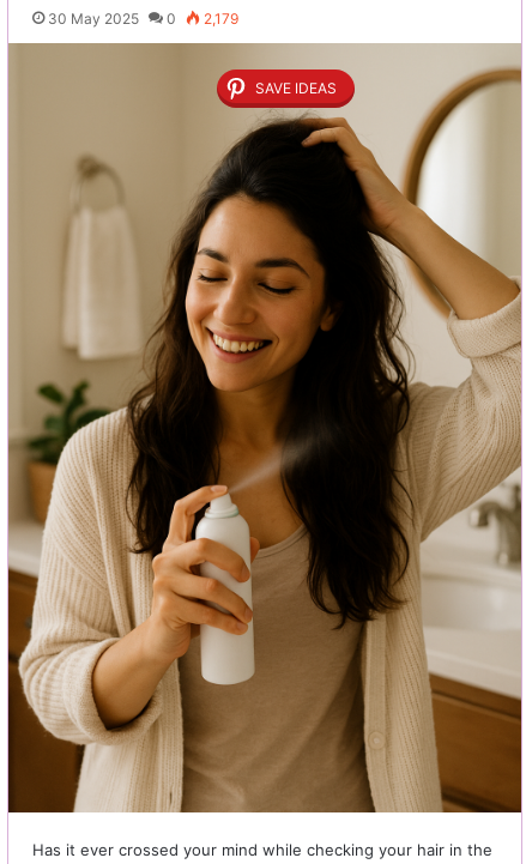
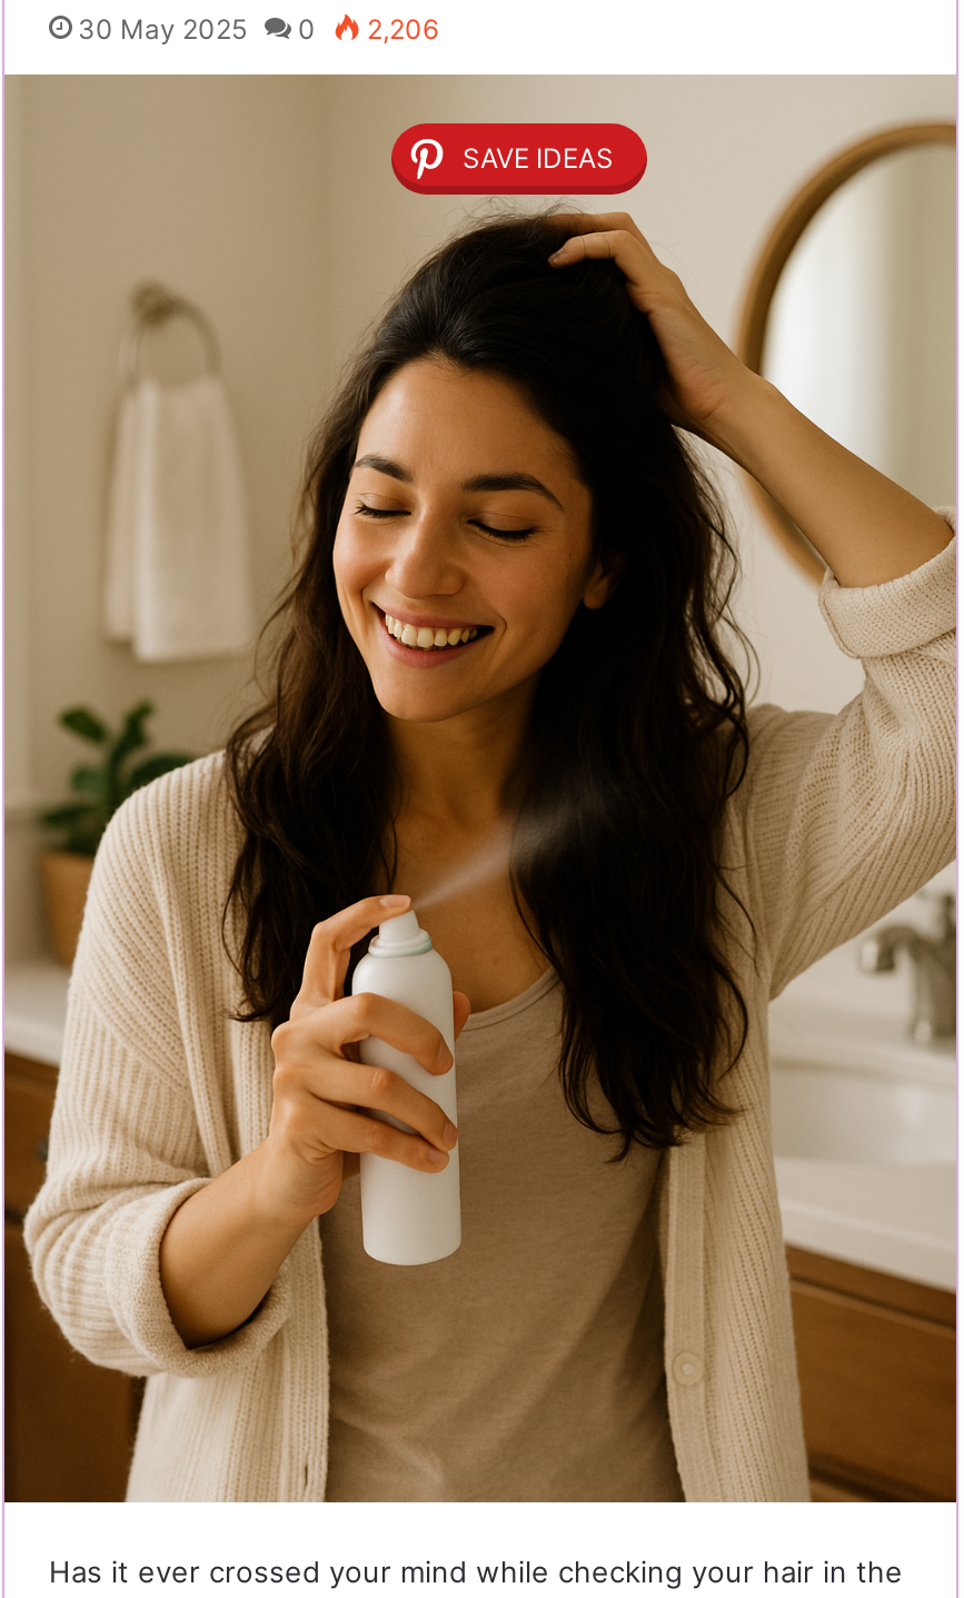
[48,10,238,28] 30 May 2025 0 2,179 -> [78,12,438,46] 30 May 2025 0 2,206

